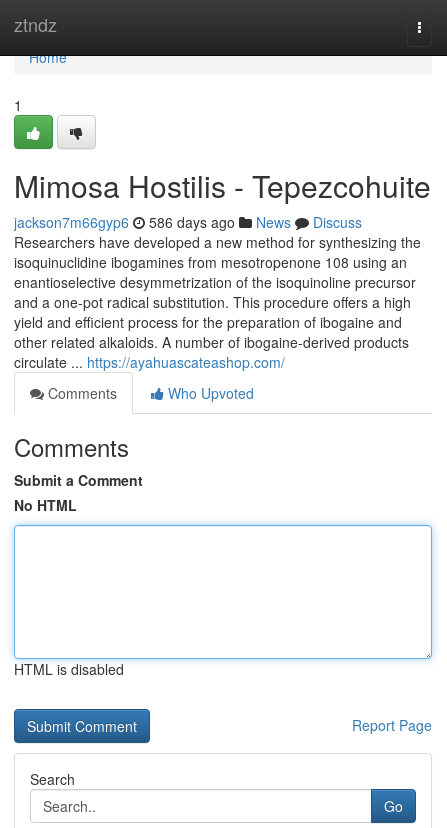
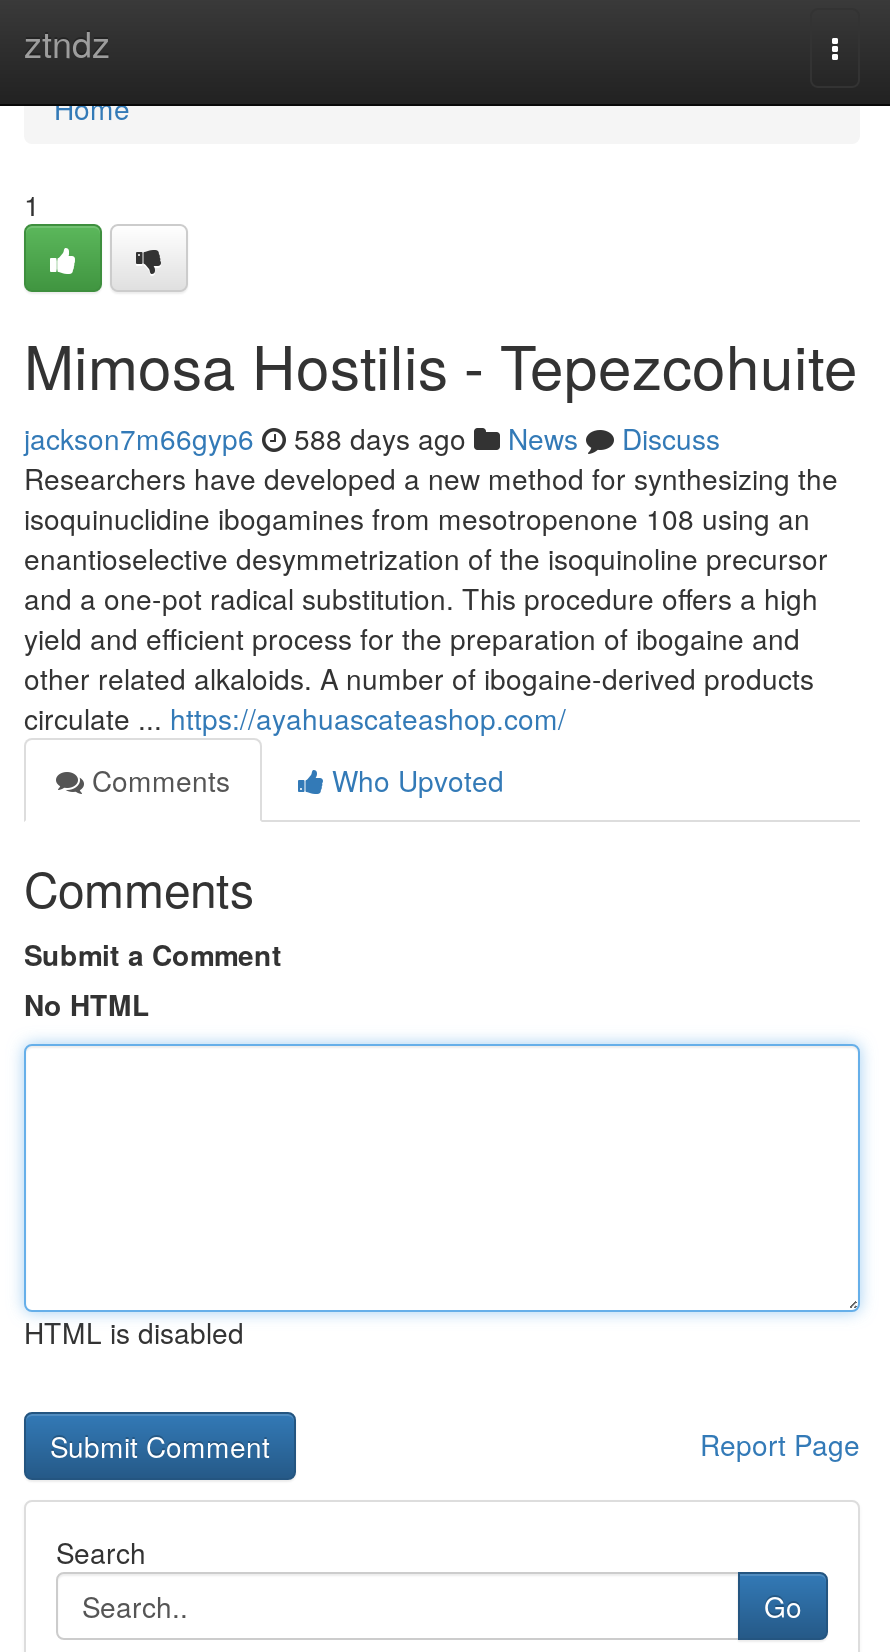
[14,212,362,232] jackson7m66gyp6 586 days ago News Discuss -> [24,418,720,458] jackson7m66gyp6 588 days ago News Discuss

